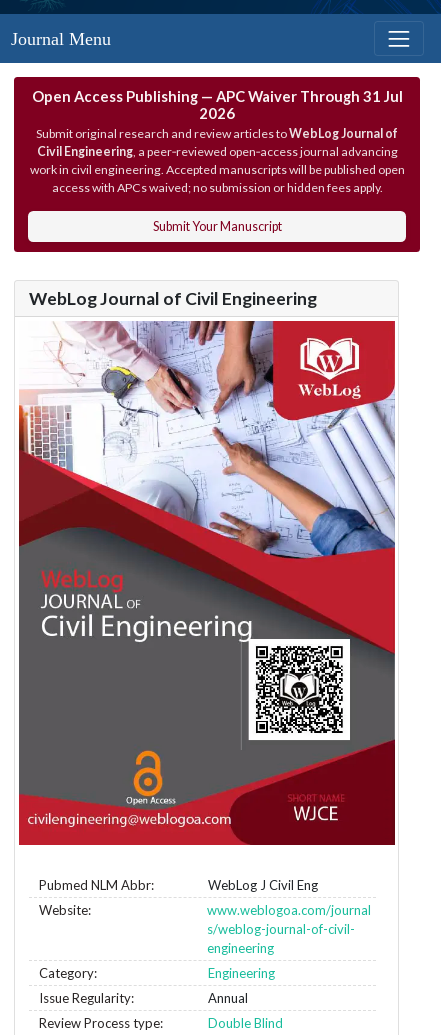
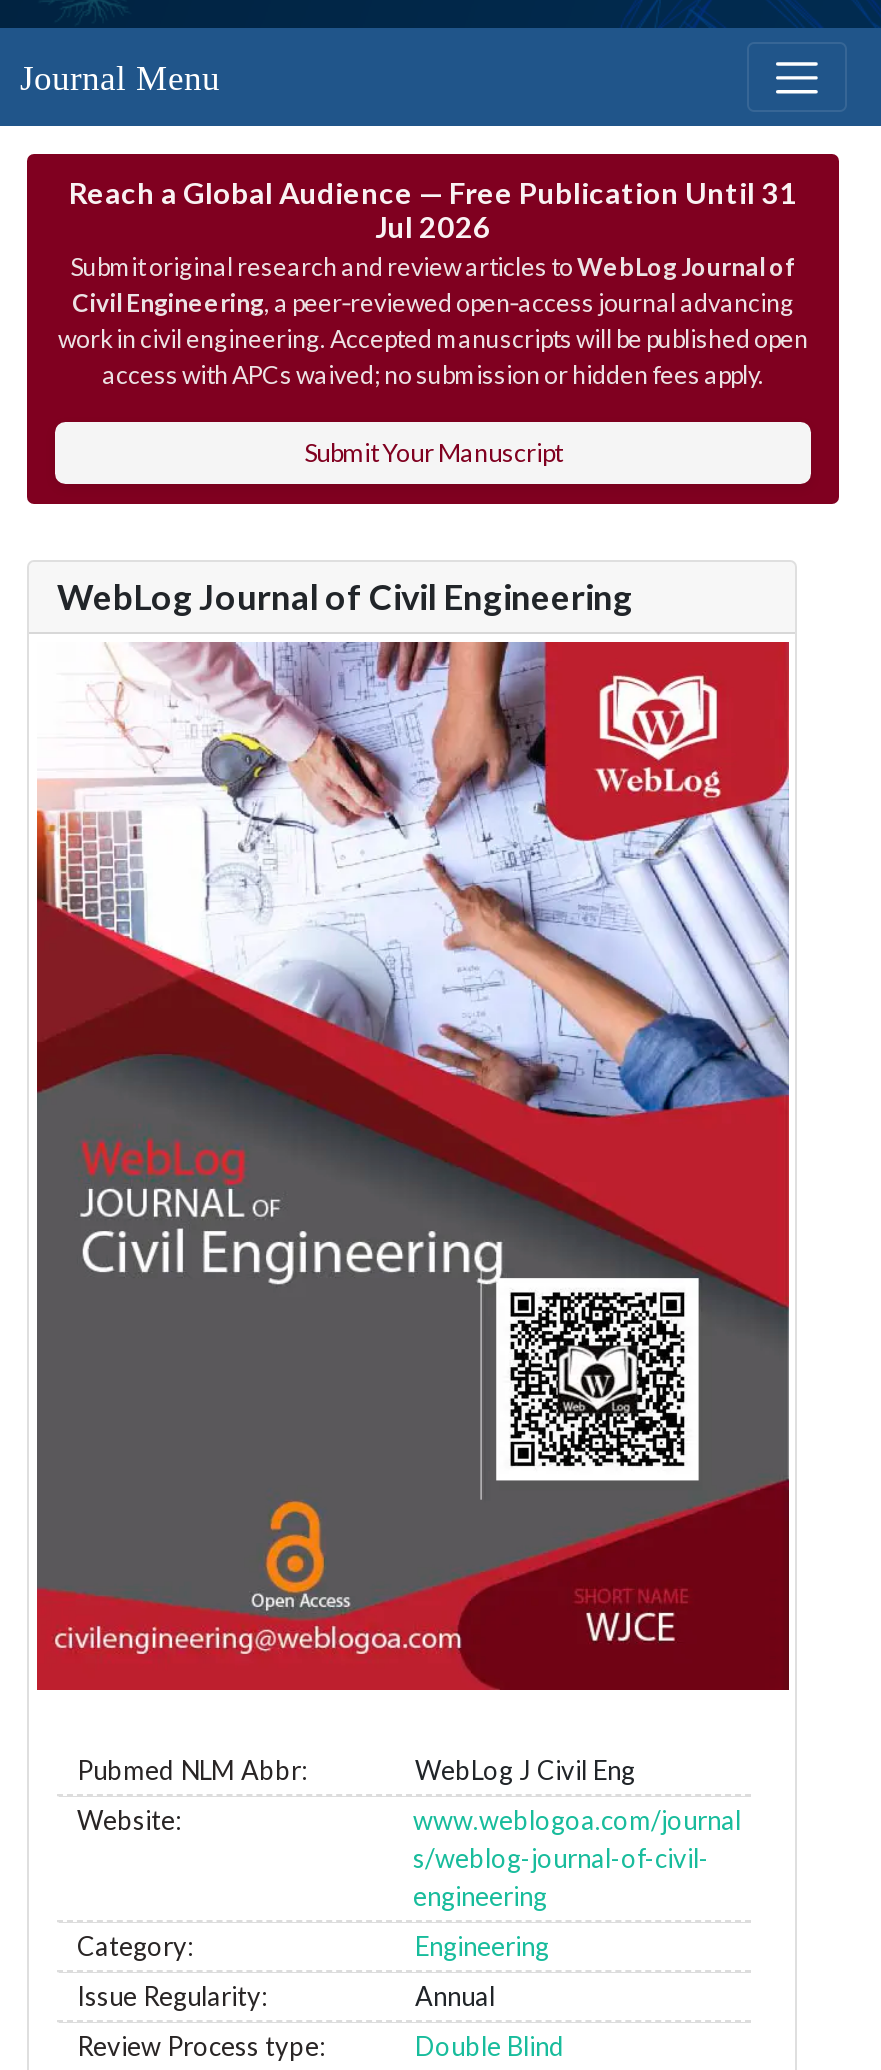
[31,87,402,122] Open Access Publishing — APC Waiver Through 31 Jul | 2026 -> [69,174,797,244] Reach a Global Audience — Free Publication Until 31 | Jul 2026

